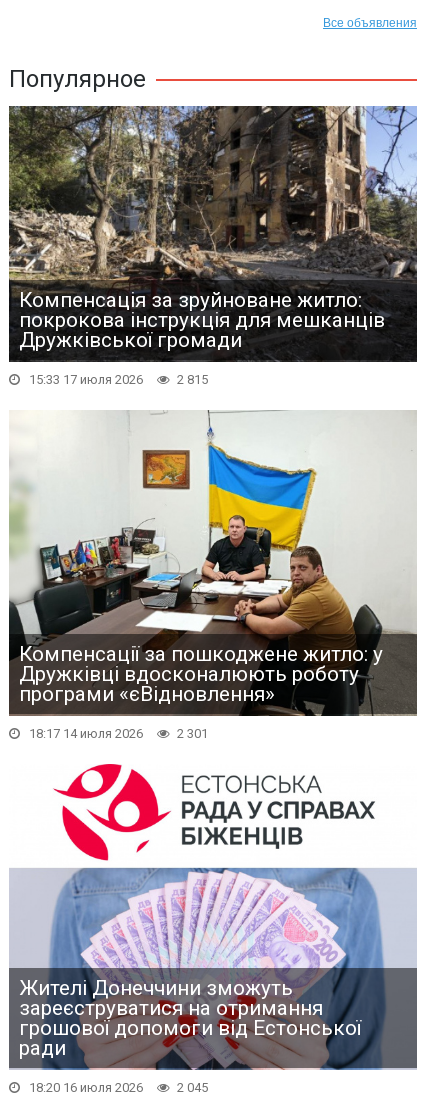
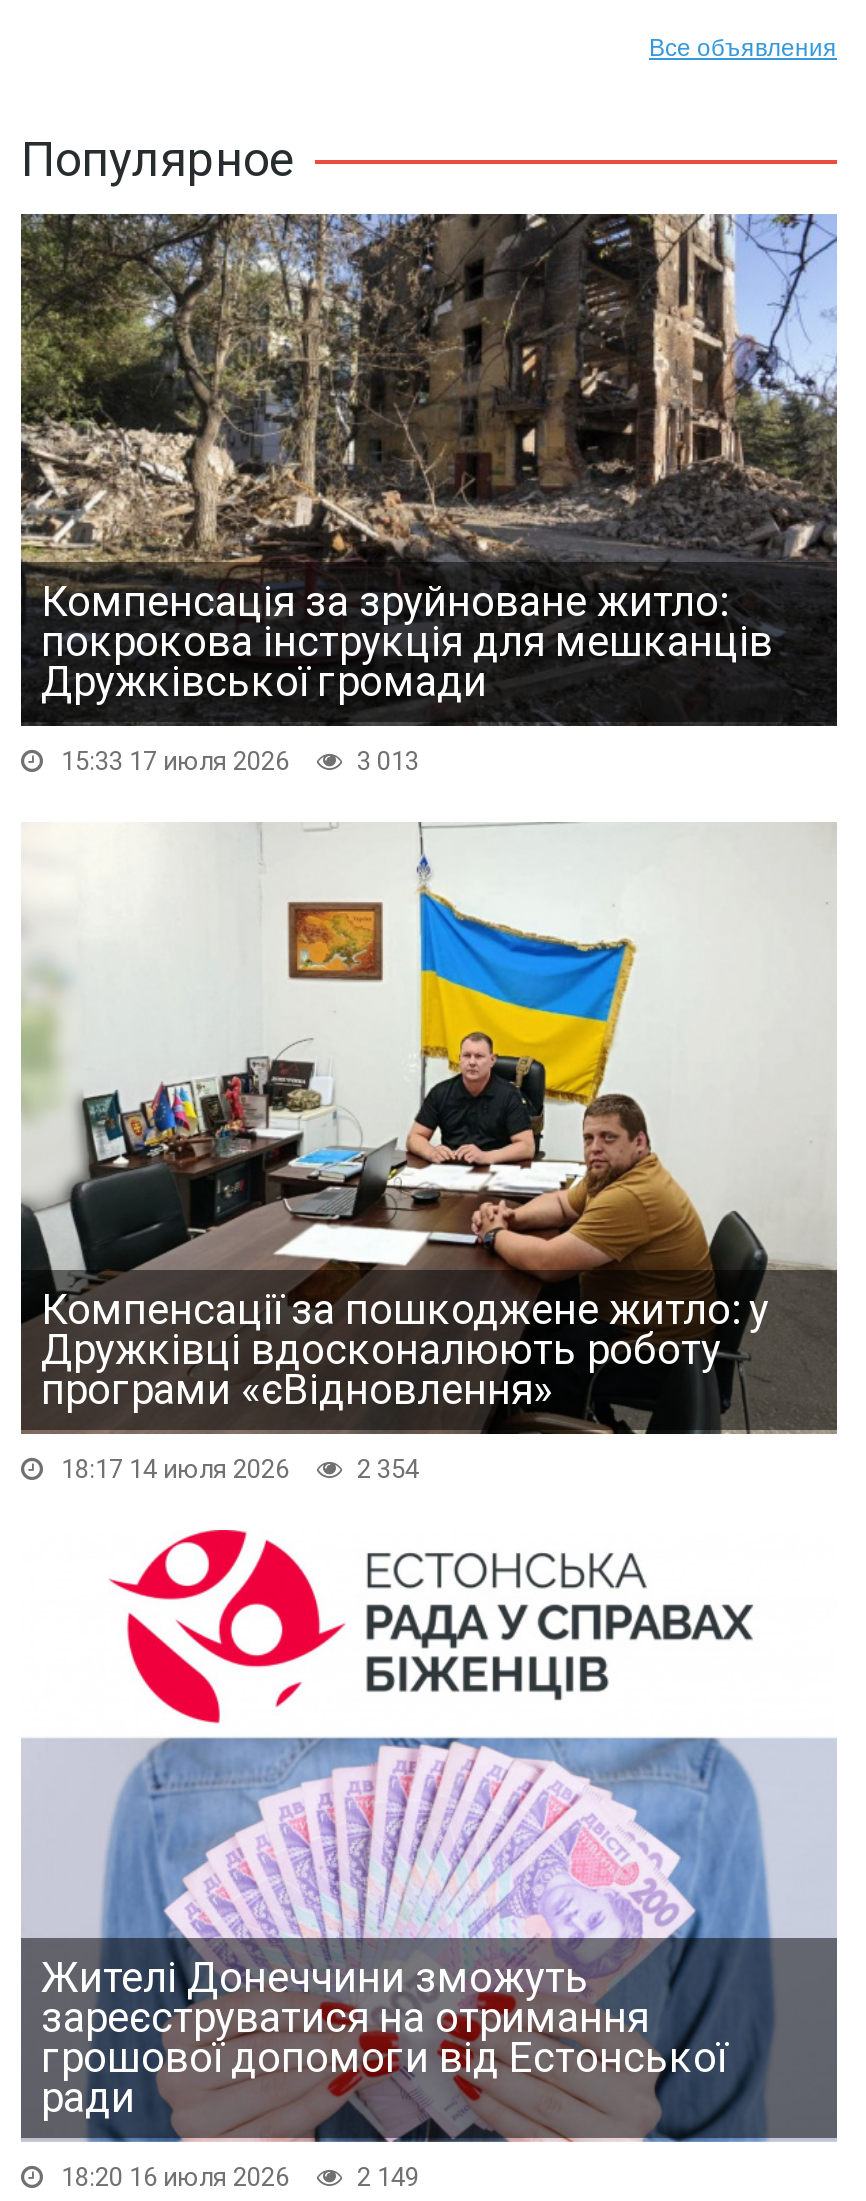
[177,372,208,387] 2 815 -> [357,746,419,776] 3 013
[177,726,208,741] 2 301 -> [357,1454,419,1484] 2 354
[177,1080,208,1095] 2 045 -> [357,2162,419,2192] 2 149

